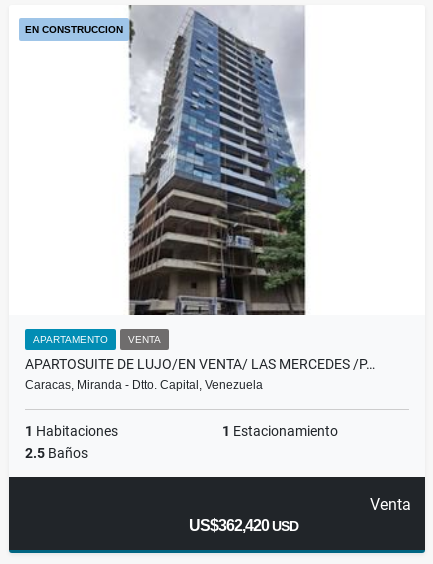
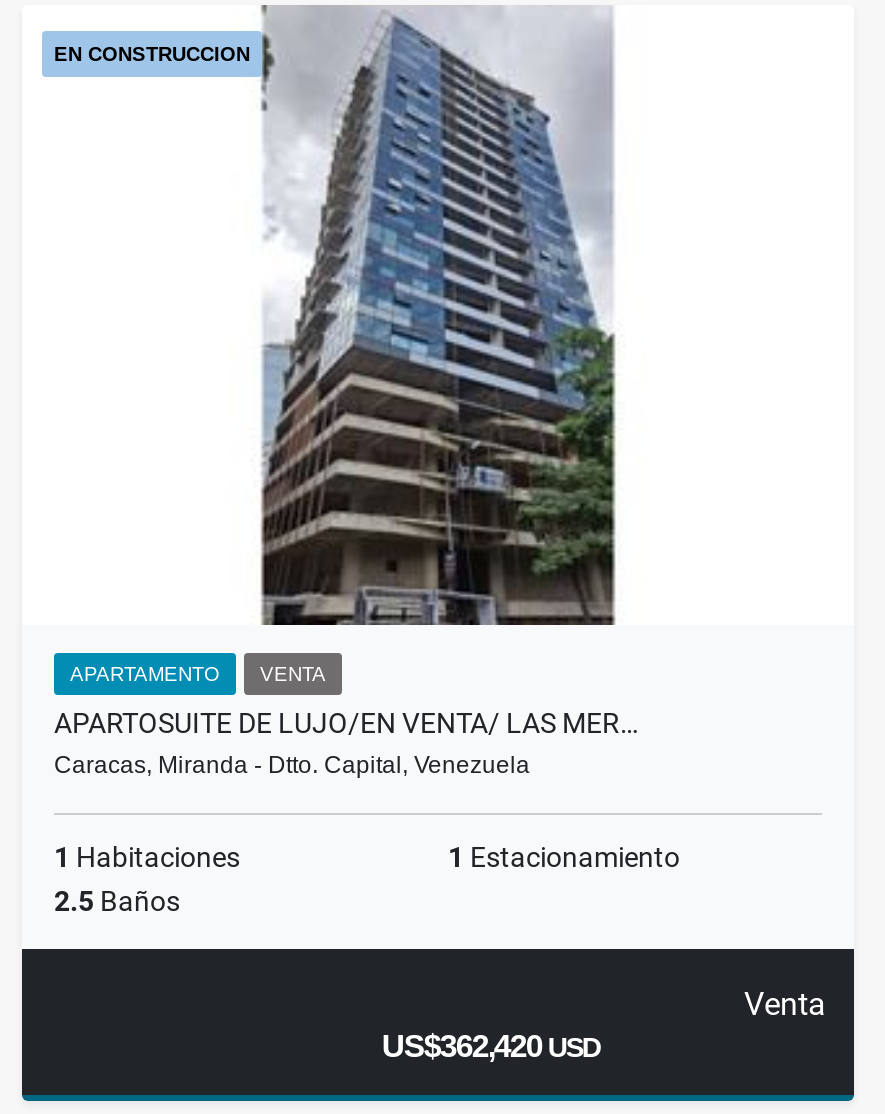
[25,356,375,372] APARTOSUITE DE LUJO/EN VENTA/ LAS MERCEDES /P… -> [54,707,638,739] APARTOSUITE DE LUJO/EN VENTA/ LAS MER…

